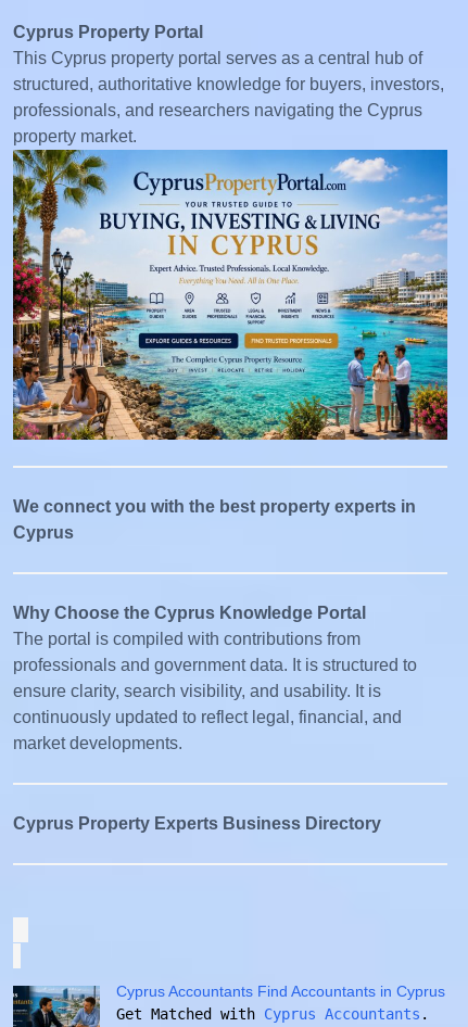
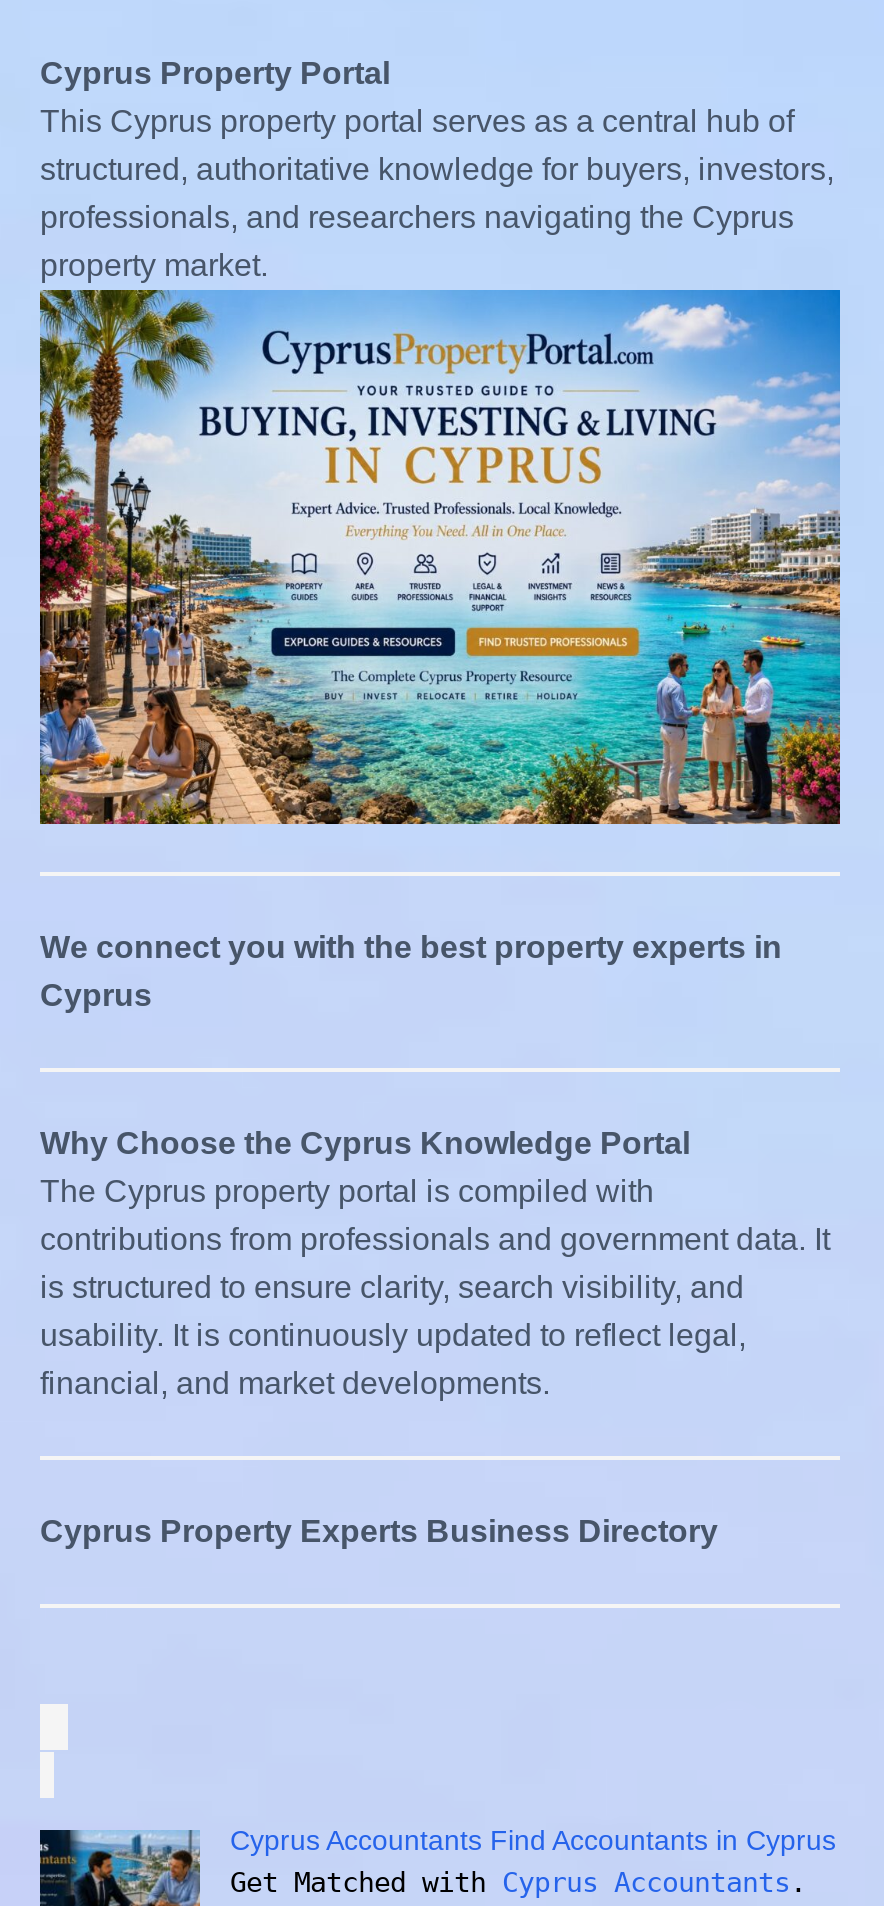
[13,629,417,752] The portal is compiled with contributions from | professionals and government data. It is structured to | ensure clarity, search visibility, and usability. It is | continuously updated to reflect legal, financial, and | market developments. -> [40,1174,830,1400] The Cyprus property portal is compiled with | contributions from professionals and government data. It | is structured to ensure clarity, search visibility, and | usability. It is continuously updated to reflect legal, | financial, and market developments.

